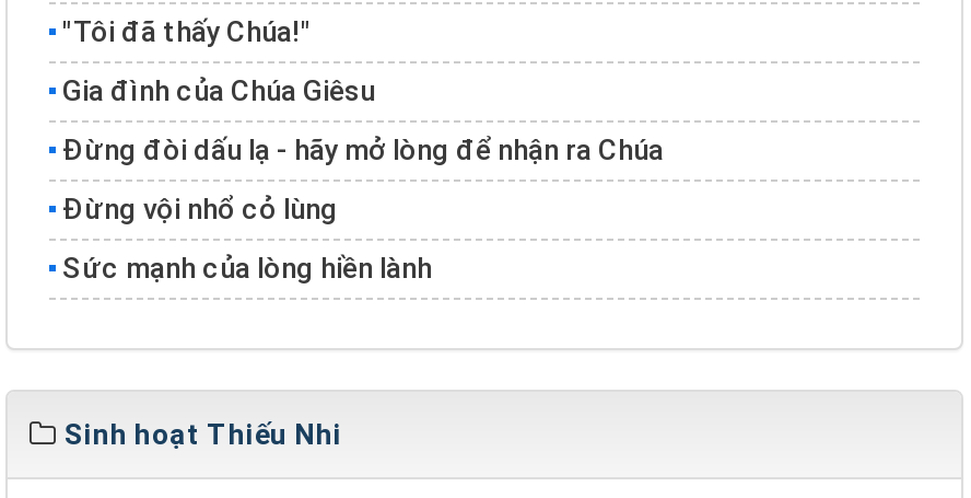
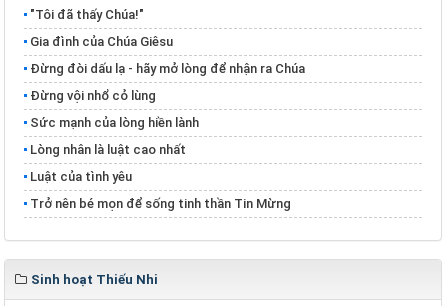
none -> [30,142,291,211] Lòng nhân là luật cao nhất | Luật của tình yêu | Trở nên bé mọn để sống tinh thần Tin Mừng

